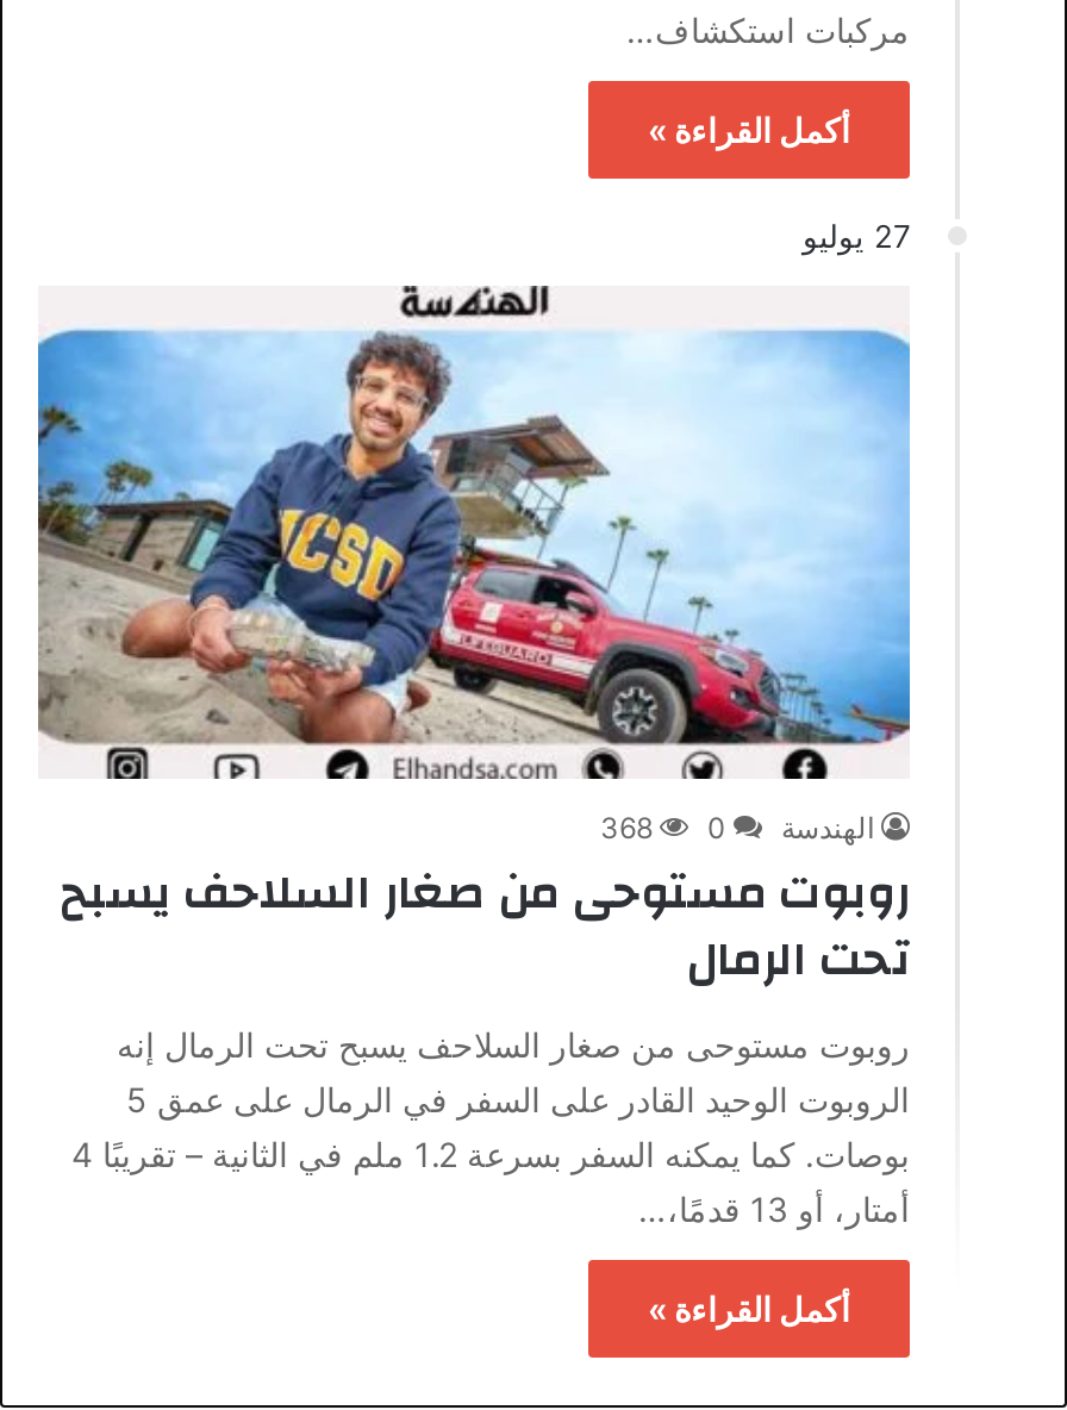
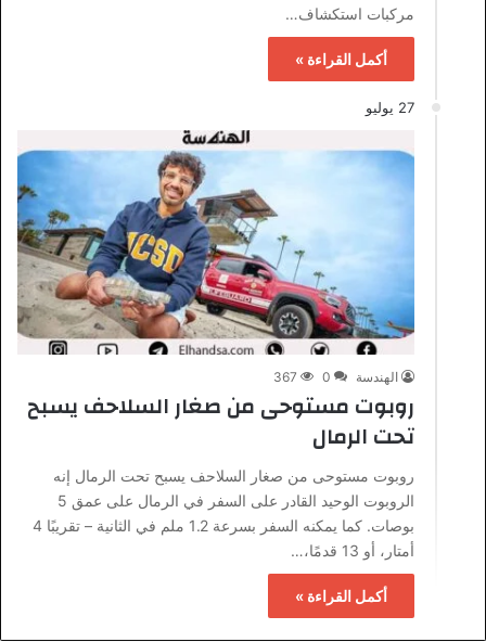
[600,809,874,844] الهندسة 0 368 -> [273,368,398,384] الهندسة 0 367

